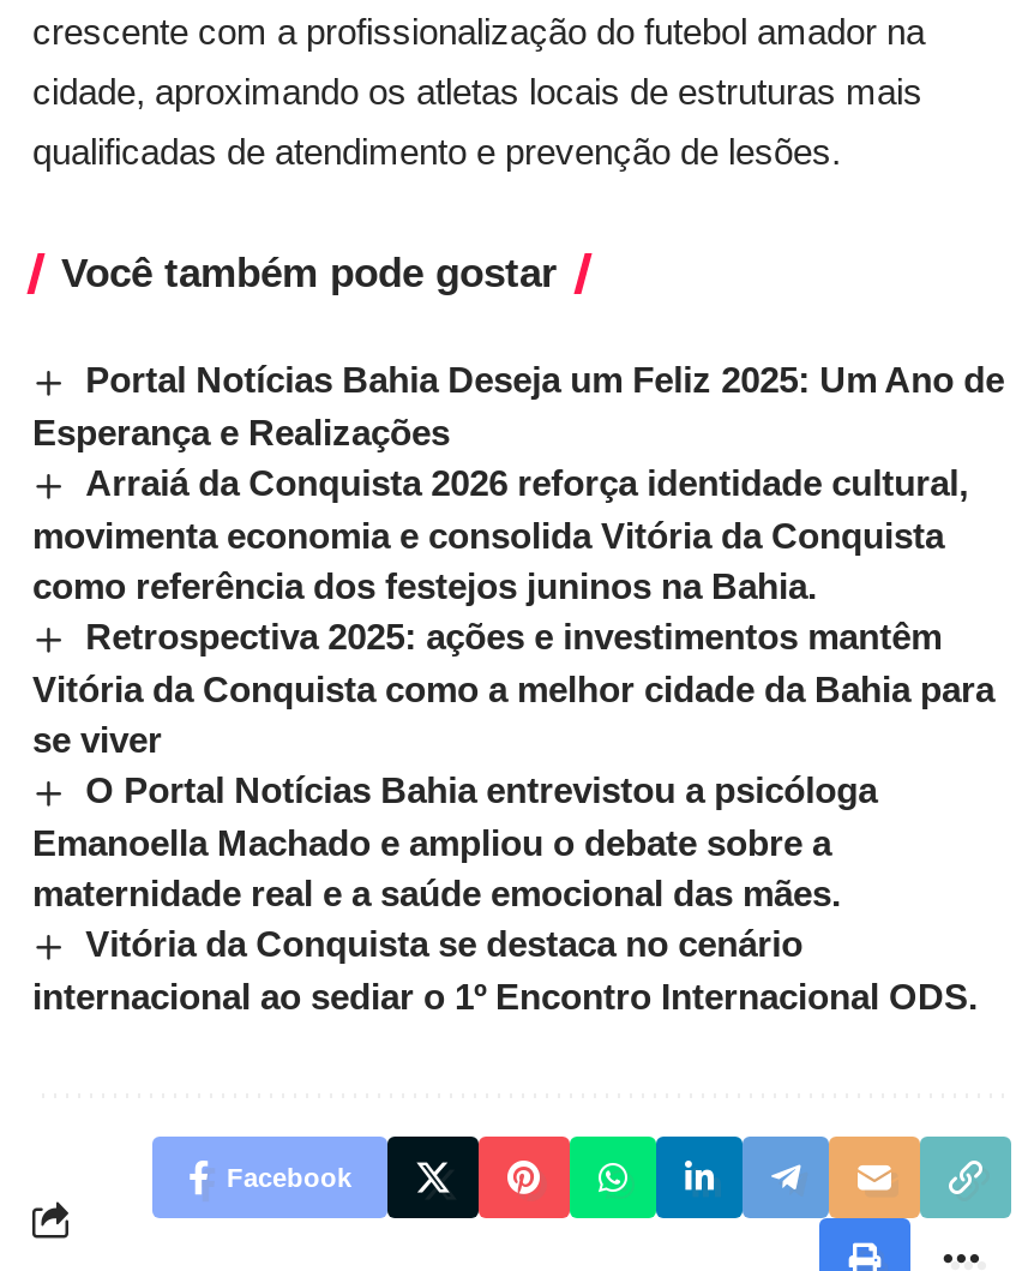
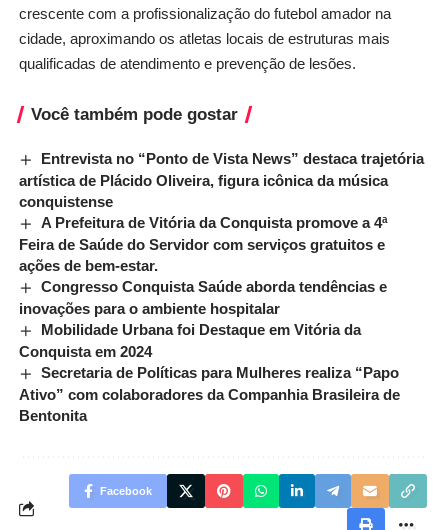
[32,360,1004,1018] Portal Notícias Bahia Deseja um Feliz 2025: Um Ano de | Esperança e Realizações | Arraiá da Conquista 2026 reforça identidade cultural, | movimenta economia e consolida Vitória da Conquista | como referência dos festejos juninos na Bahia. | Retrospectiva 2025: ações e investimentos mantêm | Vitória da Conquista como a melhor cidade da Bahia para | se viver | O Portal Notícias Bahia entrevistou a psicóloga | Emanoella Machado e ampliou o debate sobre a | maternidade real e a saúde emocional das mães. | Vitória da Conquista se destaca no cenário | internacional ao sediar o 1º Encontro Internacional ODS. -> [19,150,424,424] Entrevista no “Ponto de Vista News” destaca trajetória | artística de Plácido Oliveira, figura icônica da música | conquistense | A Prefeitura de Vitória da Conquista promove a 4ª | Feira de Saúde do Servidor com serviços gratuitos e | ações de bem-estar. | Congresso Conquista Saúde aborda tendências e | inovações para o ambiente hospitalar | Mobilidade Urbana foi Destaque em Vitória da | Conquista em 2024 | Secretaria de Políticas para Mulheres realiza “Papo | Ativo” com colaboradores da Companhia Brasileira de | Bentonita

